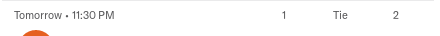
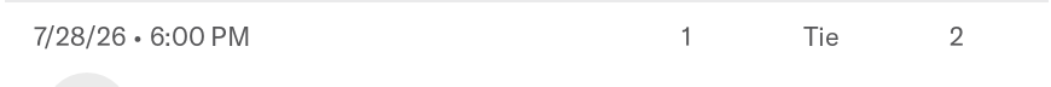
[14,8,115,22] Tomorrow • 11:30 PM -> [34,19,251,53] 7/28/26 • 6:00 PM

